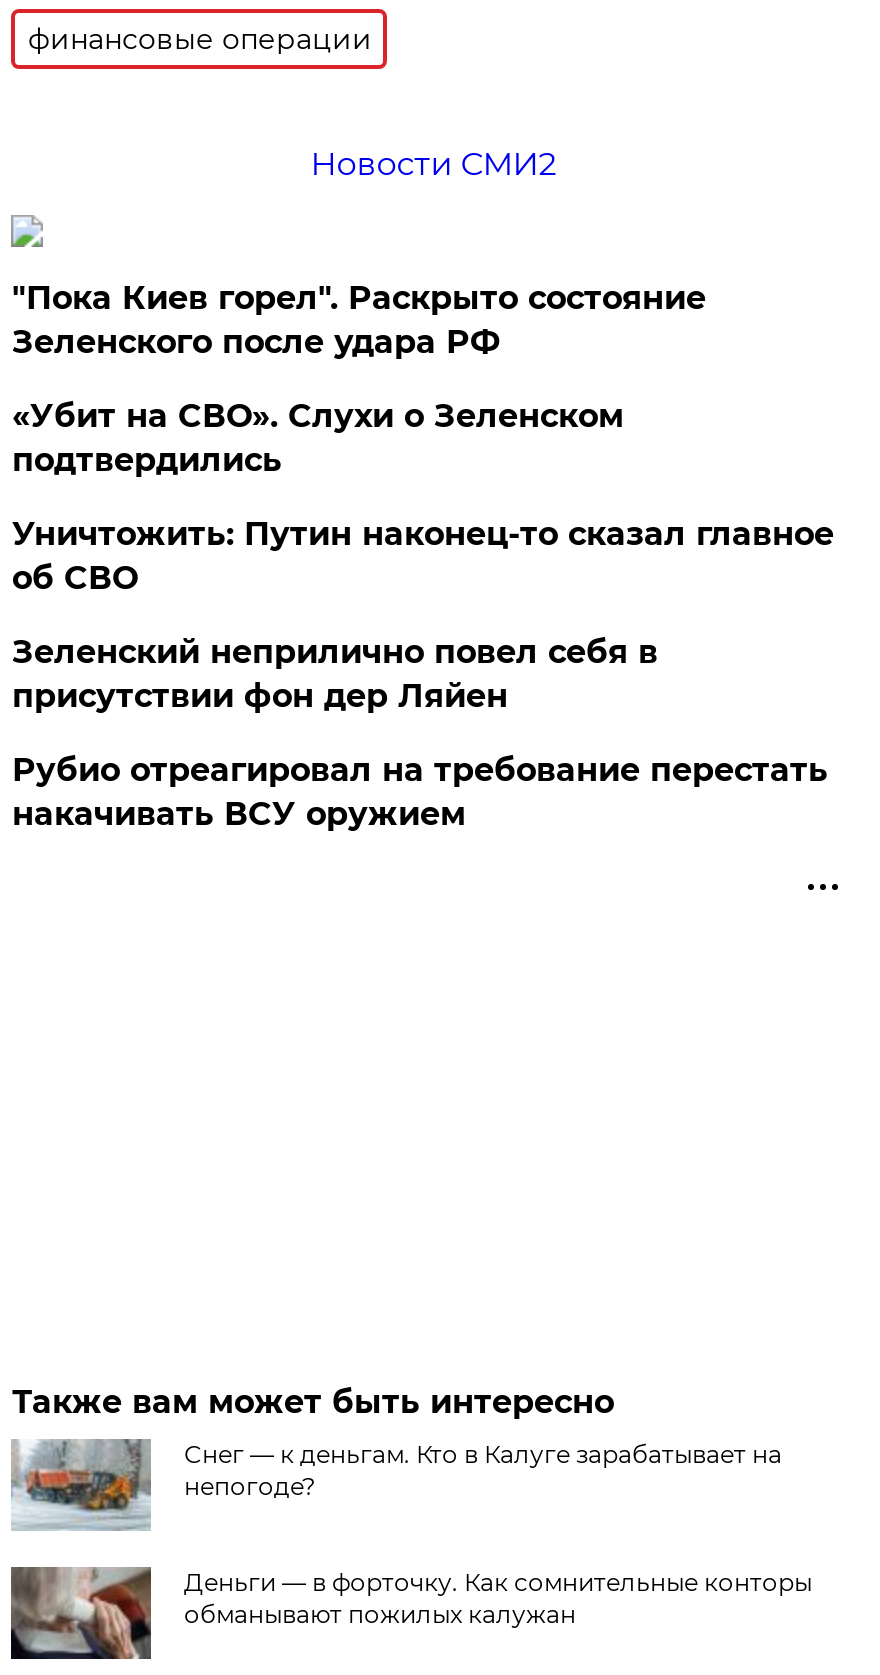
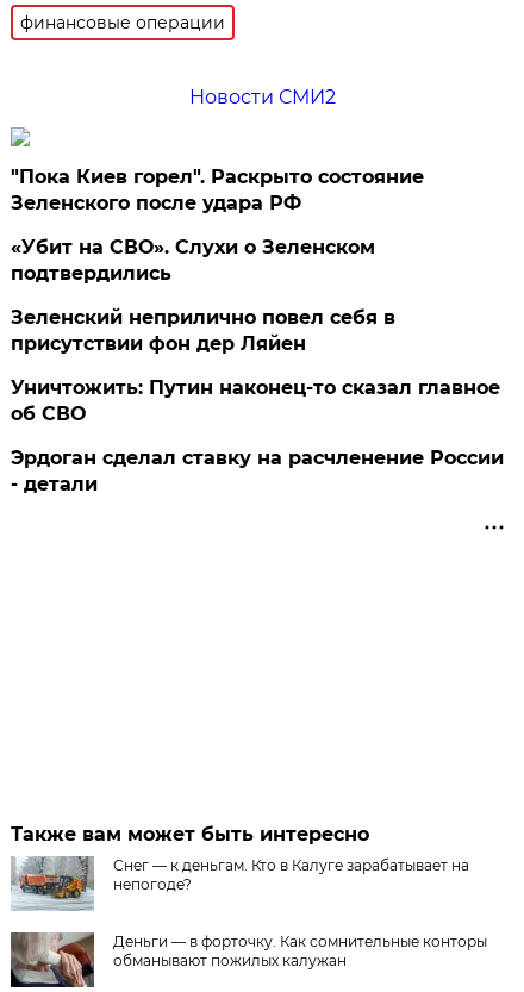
moved [12,515,834,597] -> [11,376,501,425]: Уничтожить: Путин наконец-то сказал главное | об СВО
moved [12,633,658,715] -> [11,306,396,355]: Зеленский неприлично повел cебя в | присутствии фон дер Ляйен
[12,751,828,833] Рубио отреагировал на требование перестать | накачивать ВСУ оружием -> [11,447,504,495] Эрдоган сделал ставку на расчленение России | - детали

